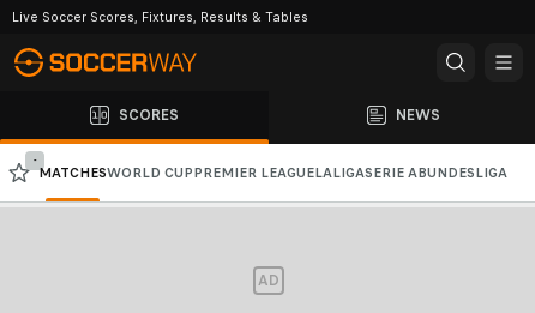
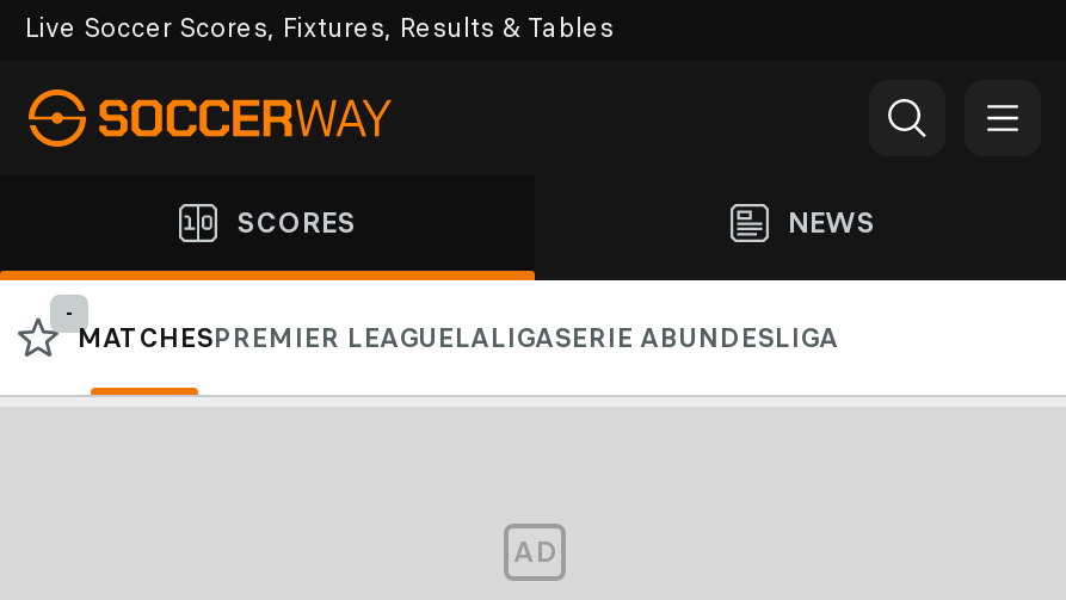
[38,164,507,181] MATCHESWORLD CUP PREMIER LEAGUELALIGASERIE A BUNDESLIGA -> [76,321,838,354] MATCHESPREMIER LEAGUELALIGASERIE ABUNDESLIGA

